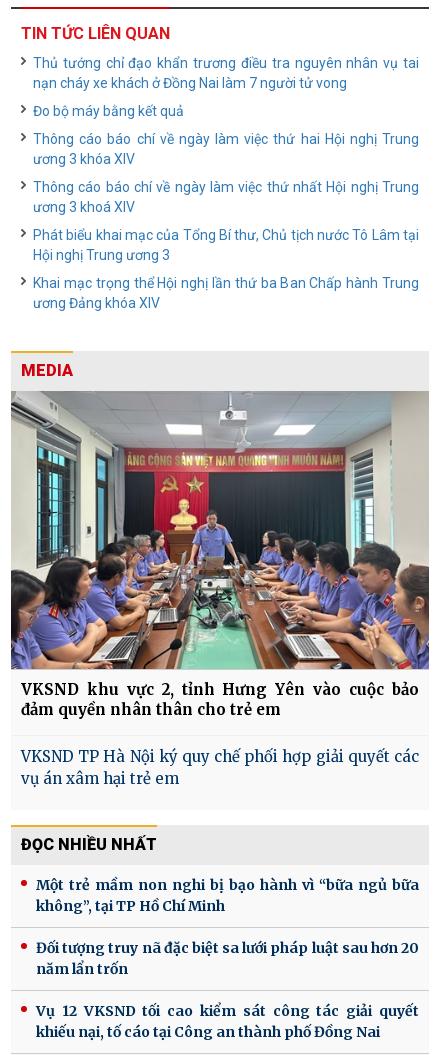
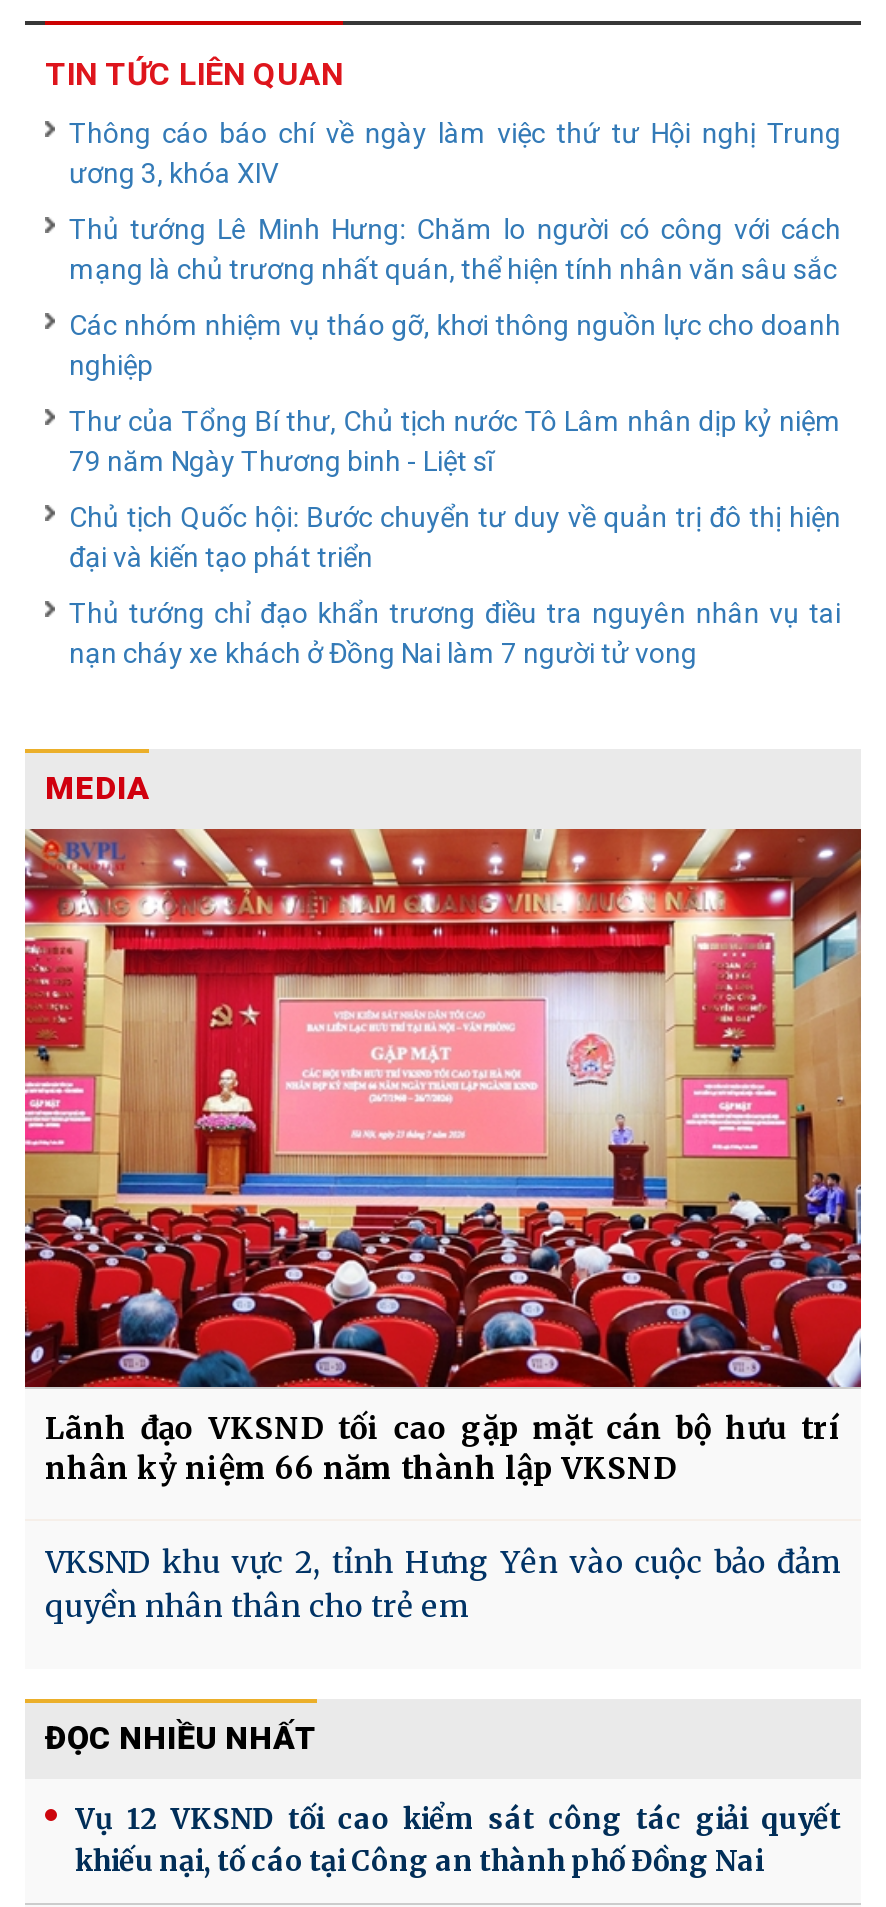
none -> [69,117,841,573] Thông cáo báo chí về ngày làm việc thứ tư Hội nghị Trung | ương 3, khóa XIV | Thủ tướng Lê Minh Hưng: Chăm lo người có công với cách | mạng là chủ trương nhất quán, thể hiện tính nhân văn sâu sắc | Các nhóm nhiệm vụ tháo gỡ, khơi thông nguồn lực cho doanh | nghiệp | Thư của Tổng Bí thư, Chủ tịch nước Tô Lâm nhân dịp kỷ niệm | 79 năm Ngày Thương binh - Liệt sĩ | Chủ tịch Quốc hội: Bước chuyển tư duy về quản trị đô thị hiện | đại và kiến tạo phát triển
moved [33,55,419,91] -> [69,597,841,669]: Thủ tướng chỉ đạo khẩn trương điều tra nguyên nhân vụ tai | nạn cháy xe khách ở Đồng Nai làm 7 người tử vong
[33,103,419,311] Đo bộ máy bằng kết quả | Thông cáo báo chí về ngày làm việc thứ hai Hội nghị Trung | ương 3 khóa XIV | Thông cáo báo chí về ngày làm việc thứ nhất Hội nghị Trung | ương 3 khoá XIV | Phát biểu khai mạc của Tổng Bí thư, Chủ tịch nước Tô Lâm tại | Hội nghị Trung ương 3 | Khai mạc trọng thể Hội nghị lần thứ ba Ban Chấp hành Trung | ương Đảng khóa XIV -> none
moved [21,361,73,380] -> [45,769,149,807]: MEDIA
[10,391,430,719] [image] | VKSND khu vực 2, tỉnh Hưng Yên vào cuộc bảo | đảm quyền nhân thân cho trẻ em -> [23,827,863,1487] [image] | Lãnh đạo VKSND tối cao gặp mặt cán bộ hưu trí | nhân kỷ niệm 66 năm thành lập VKSND
[21,747,419,788] VKSND TP Hà Nội ký quy chế phối hợp giải quyết các | vụ án xâm hại trẻ em -> [45,1543,841,1625] VKSND khu vực 2, tỉnh Hưng Yên vào cuộc bảo đảm | quyền nhân thân cho trẻ em
moved [21,835,157,854] -> [45,1719,317,1757]: ĐỌC NHIỀU NHẤT
[36,876,419,978] Một trẻ mầm non nghi bị bạo hành vì “bữa ngủ bữa | không”, tại TP Hồ Chí Minh | Đối tượng truy nã đặc biệt sa lưới pháp luật sau hơn 20 | năm lẩn trốn -> none

